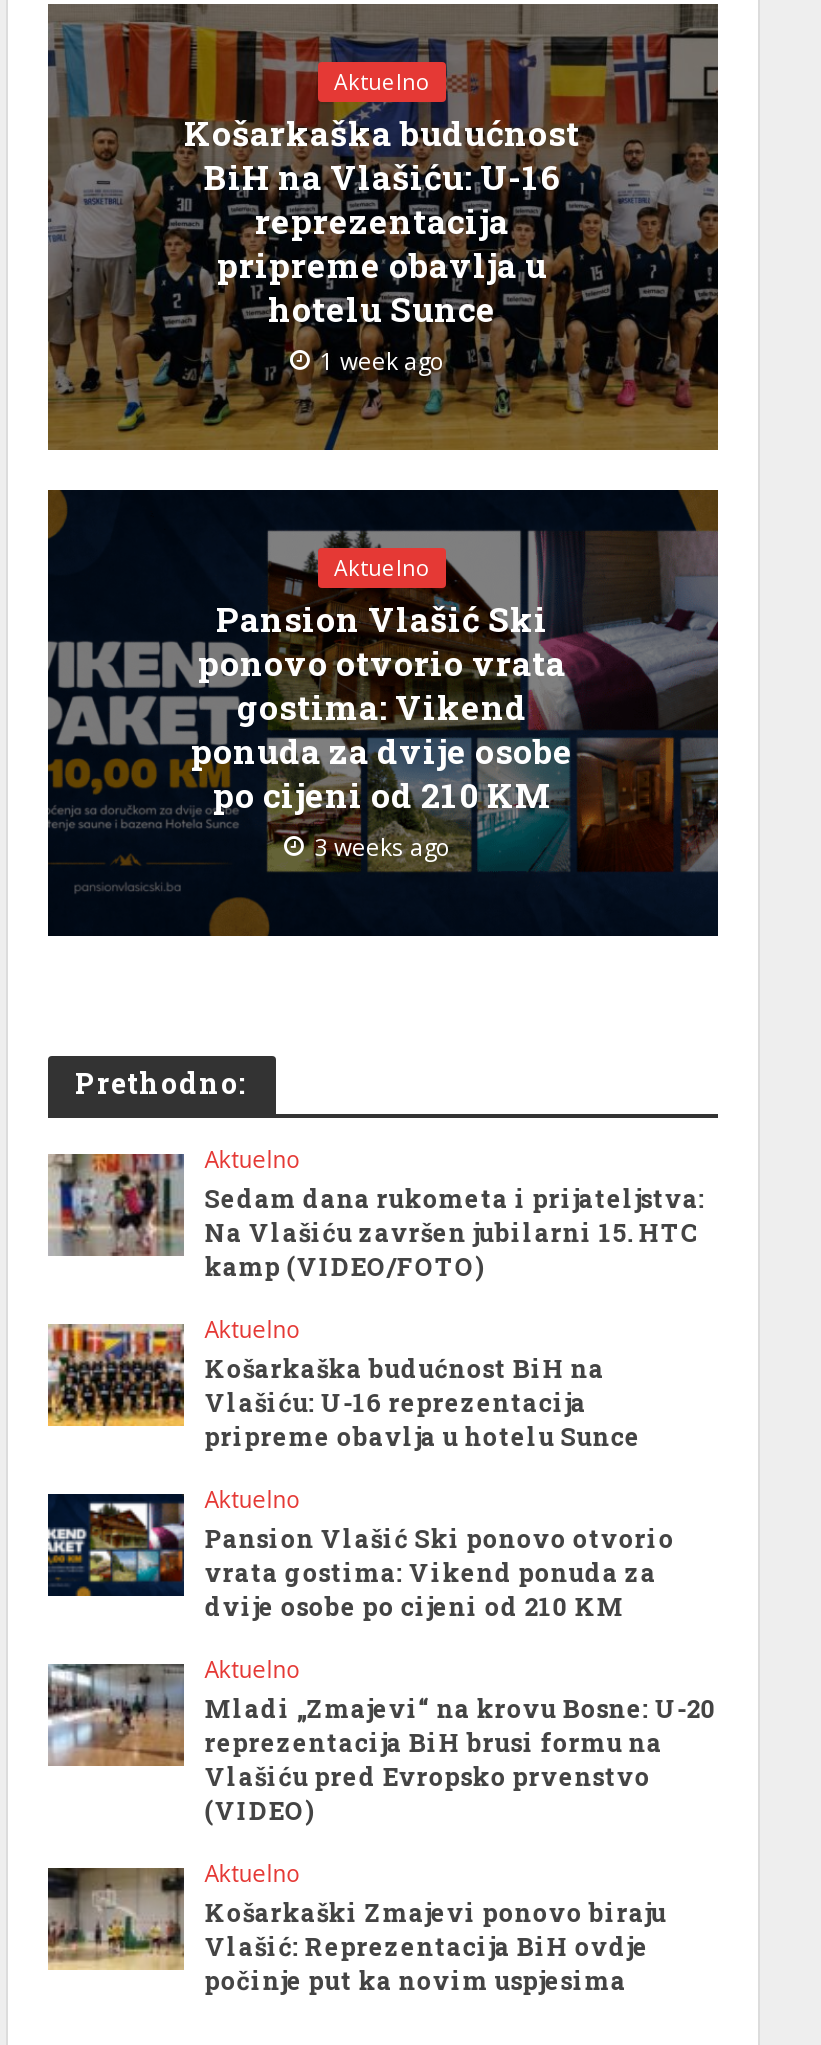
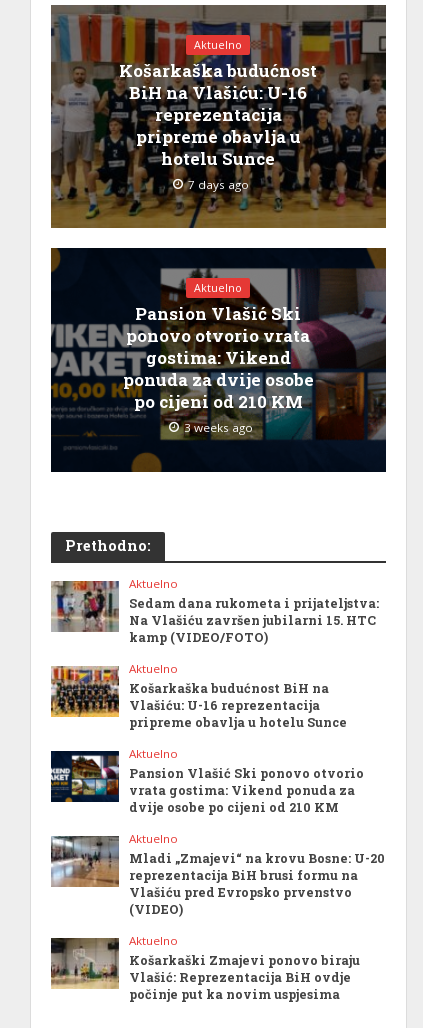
[320,346,446,376] 1 week ago -> [188,177,249,192] 7 days ago

